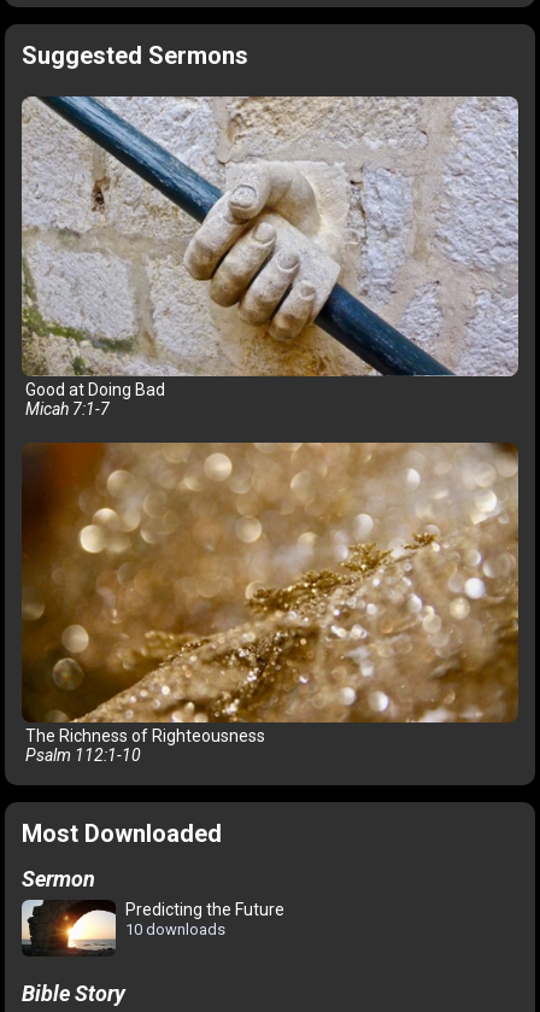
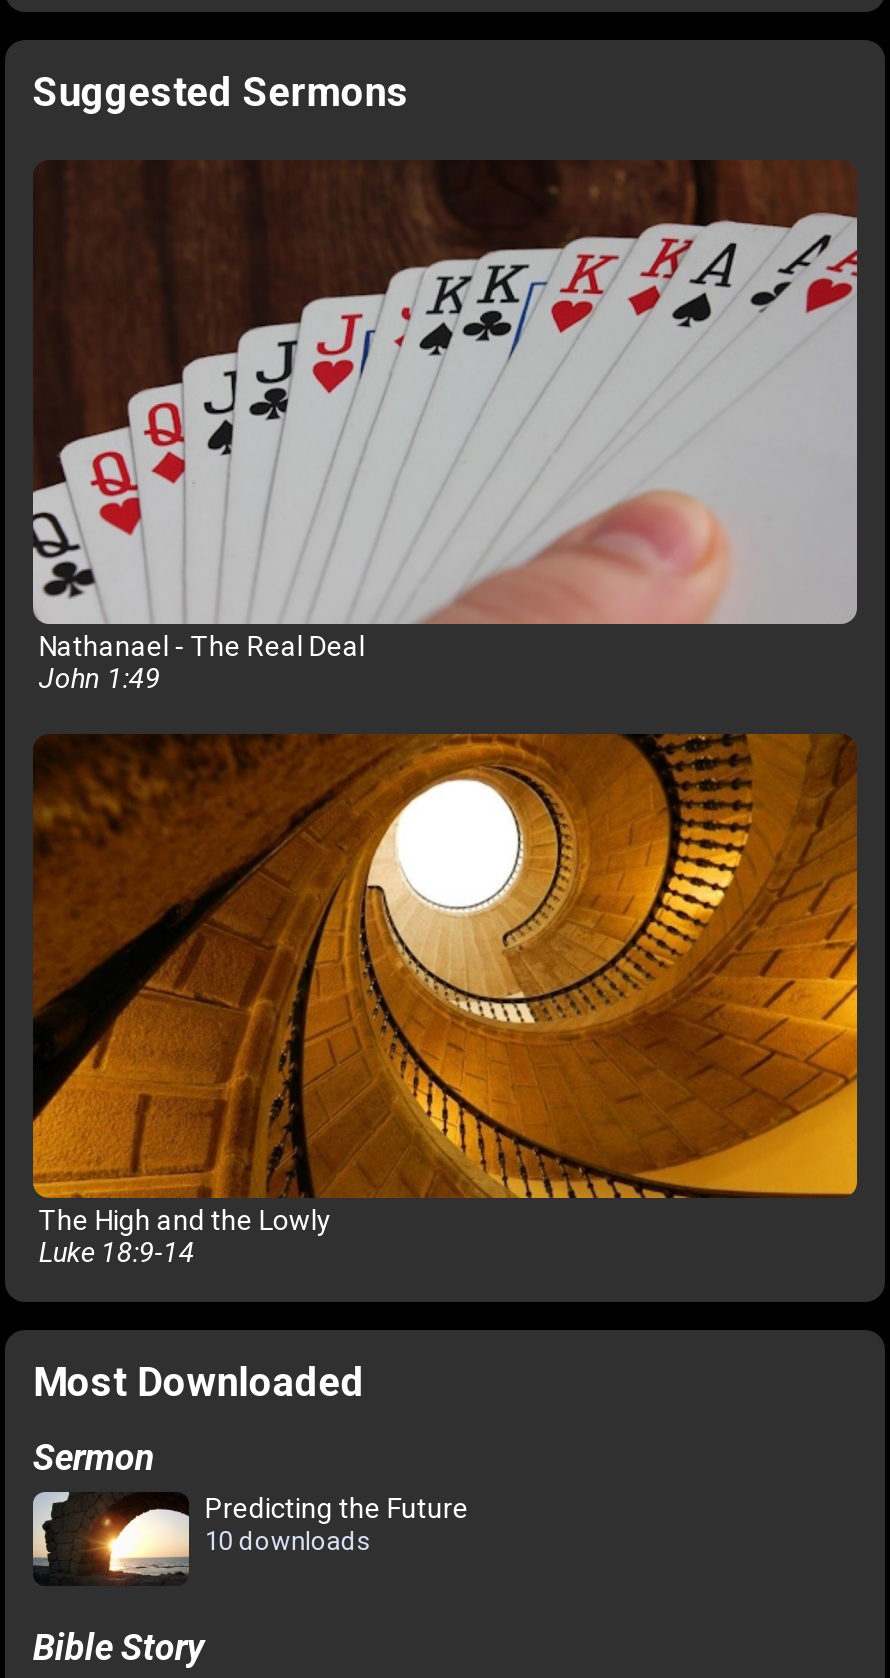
[20,95,520,419] [image] | Good at Doing Bad | Micah 7:1-7 -> [31,160,857,694] [image] | Nathanael - The Real Deal | John 1:49
[22,441,520,765] [image] | The Richness of Righteousness | Psalm 112:1-10 -> [31,734,857,1268] [image] | The High and the Lowly | Luke 18:9-14

